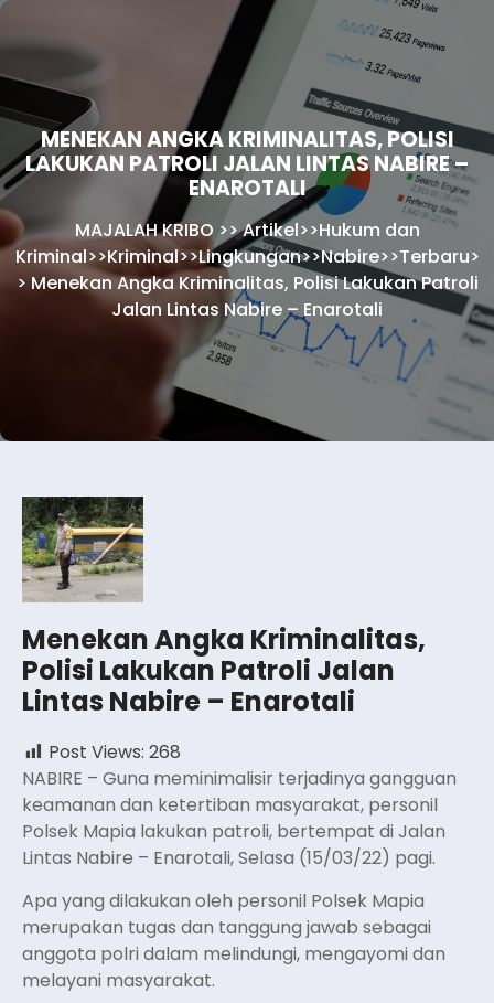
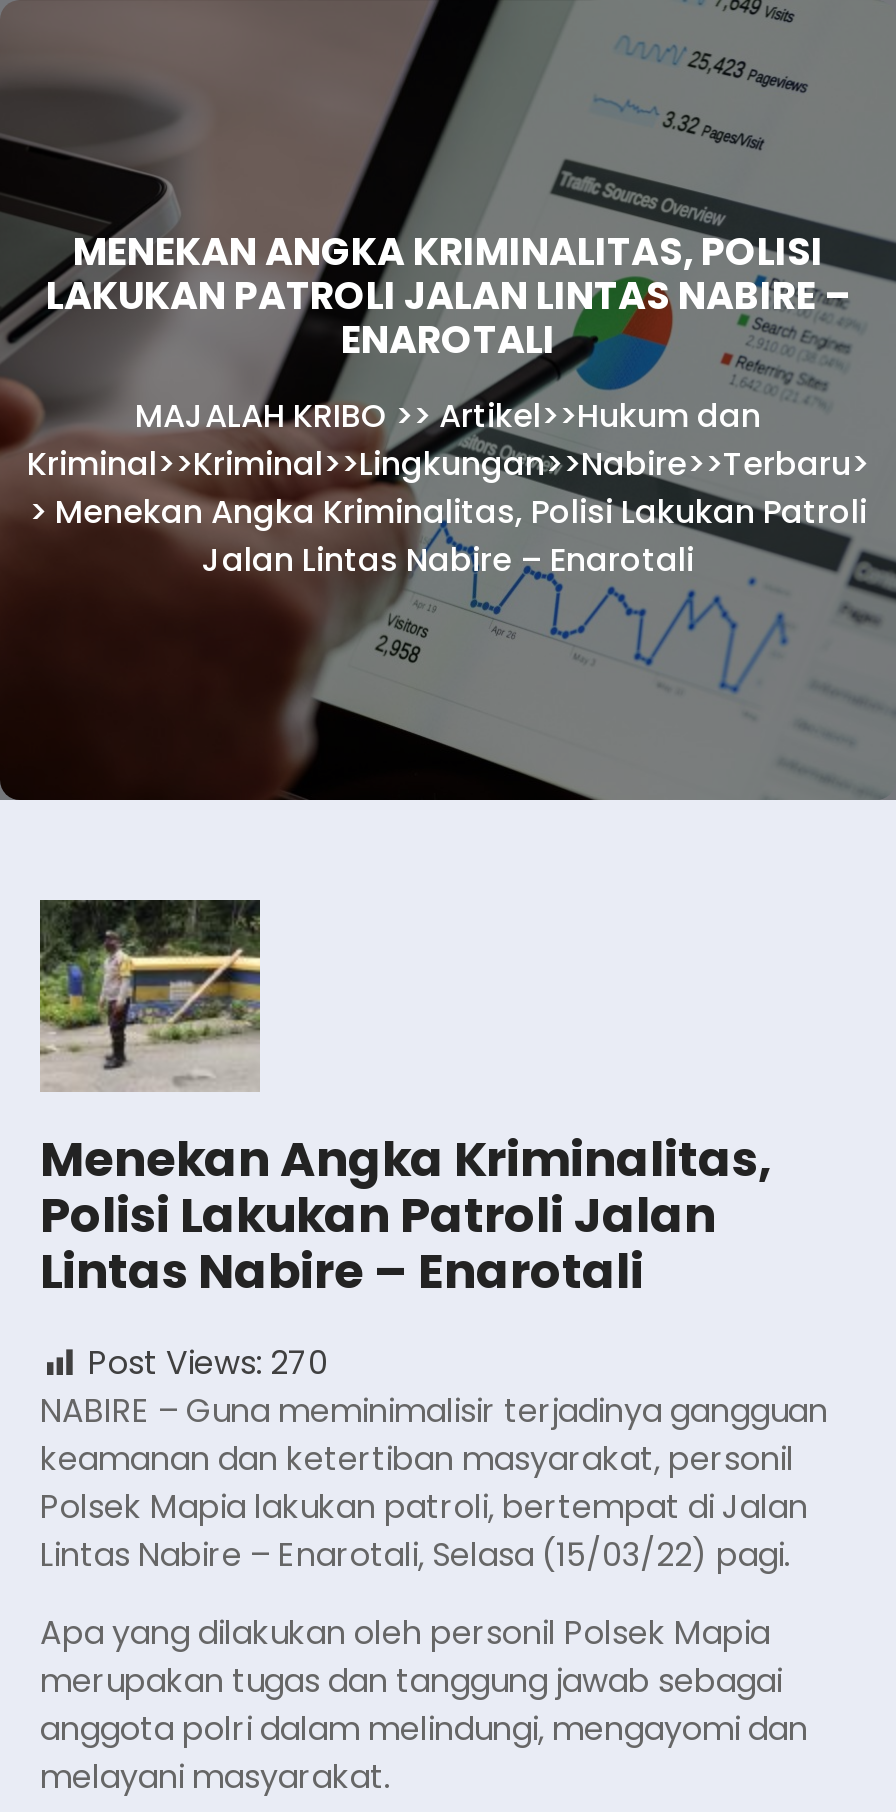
[49,739,181,765] Post Views: 268 -> [88,1340,328,1386] Post Views: 270

